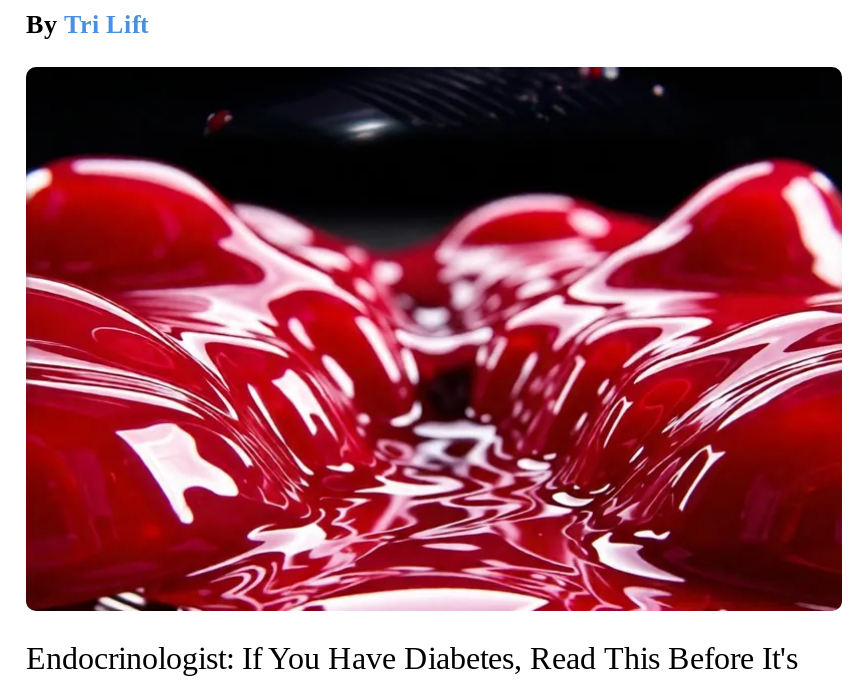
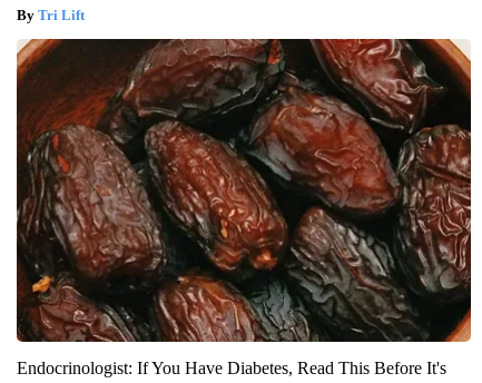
[24,65,844,613] [image] -> [16,38,472,343] [image]

